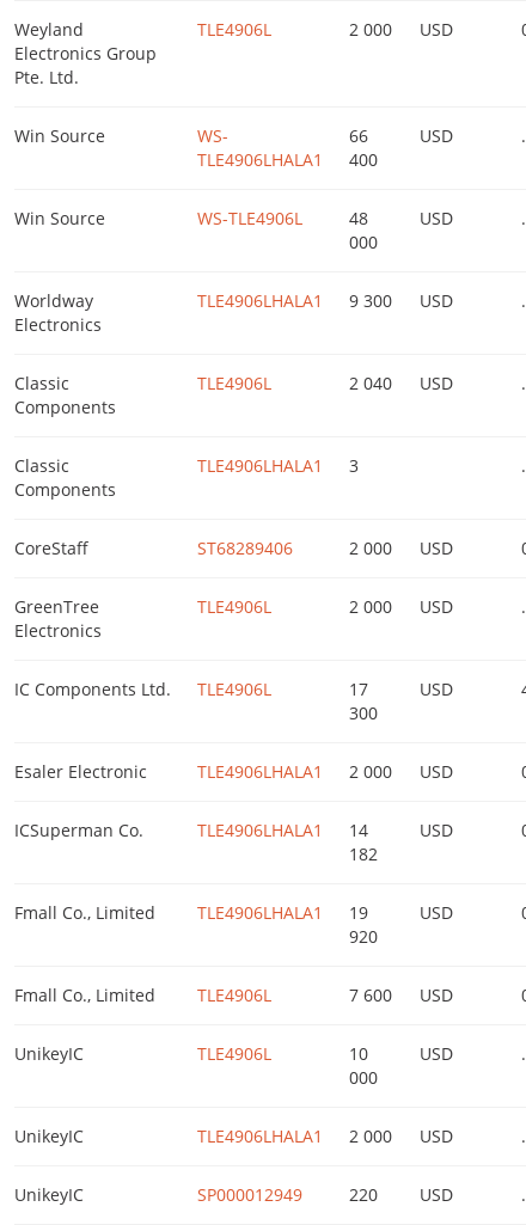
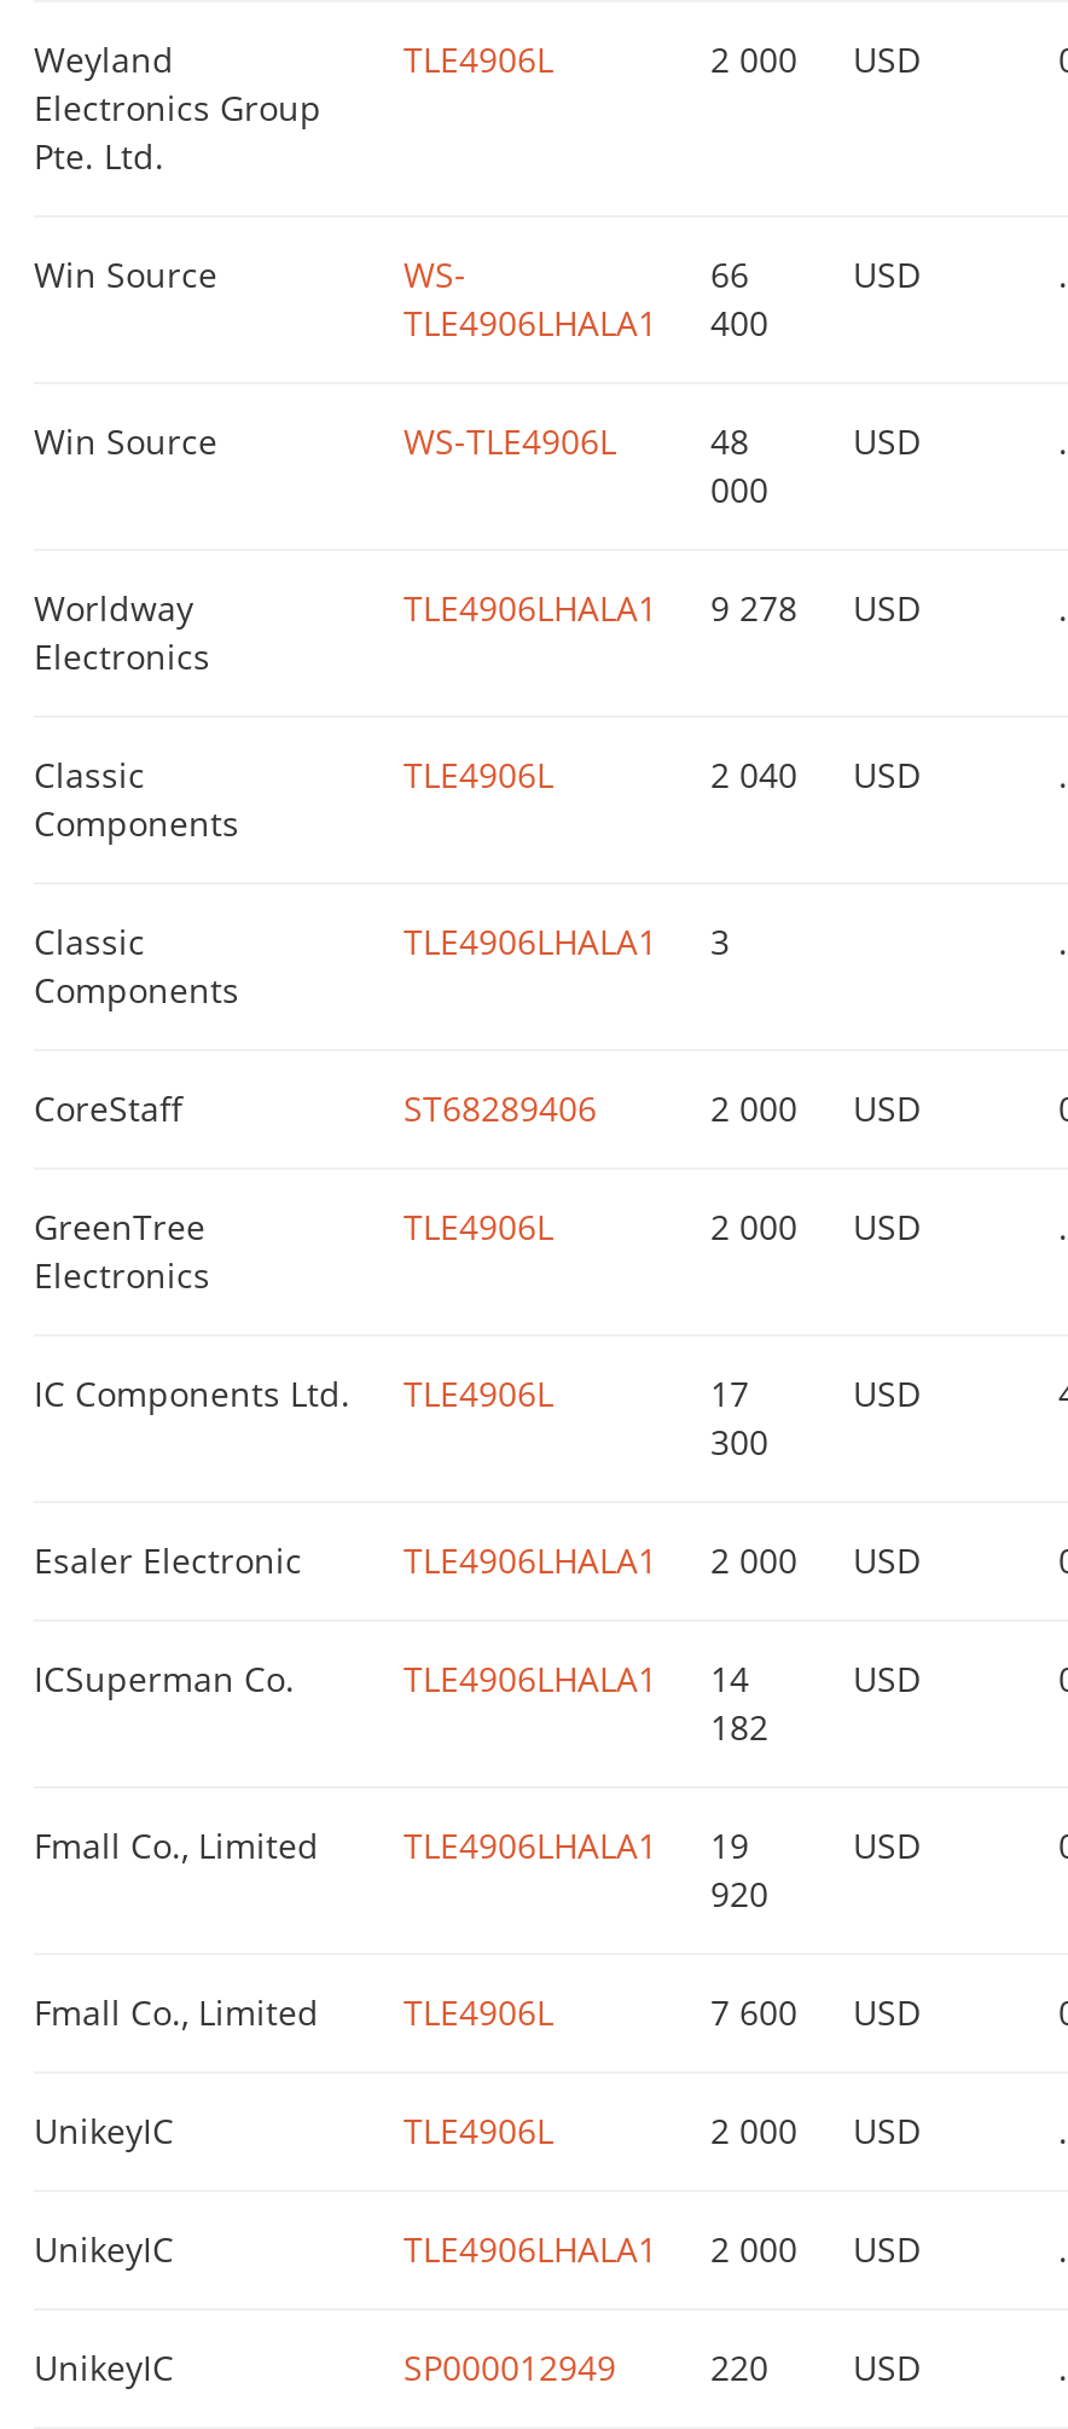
[197,290,453,312] TLE4906LHALA1 9 300 USD -> [404,586,921,632] TLE4906LHALA1 9 278 USD
[349,1043,378,1089] 10 | 000 -> [710,2108,797,2154] 2 000

